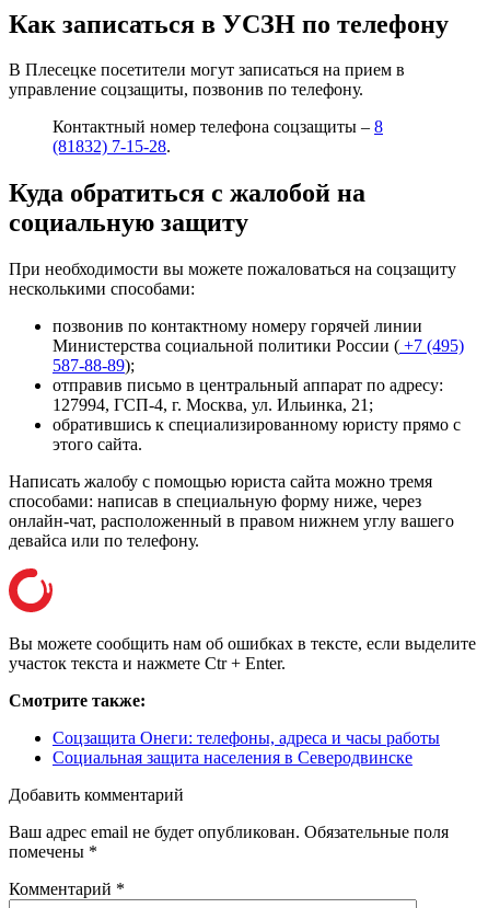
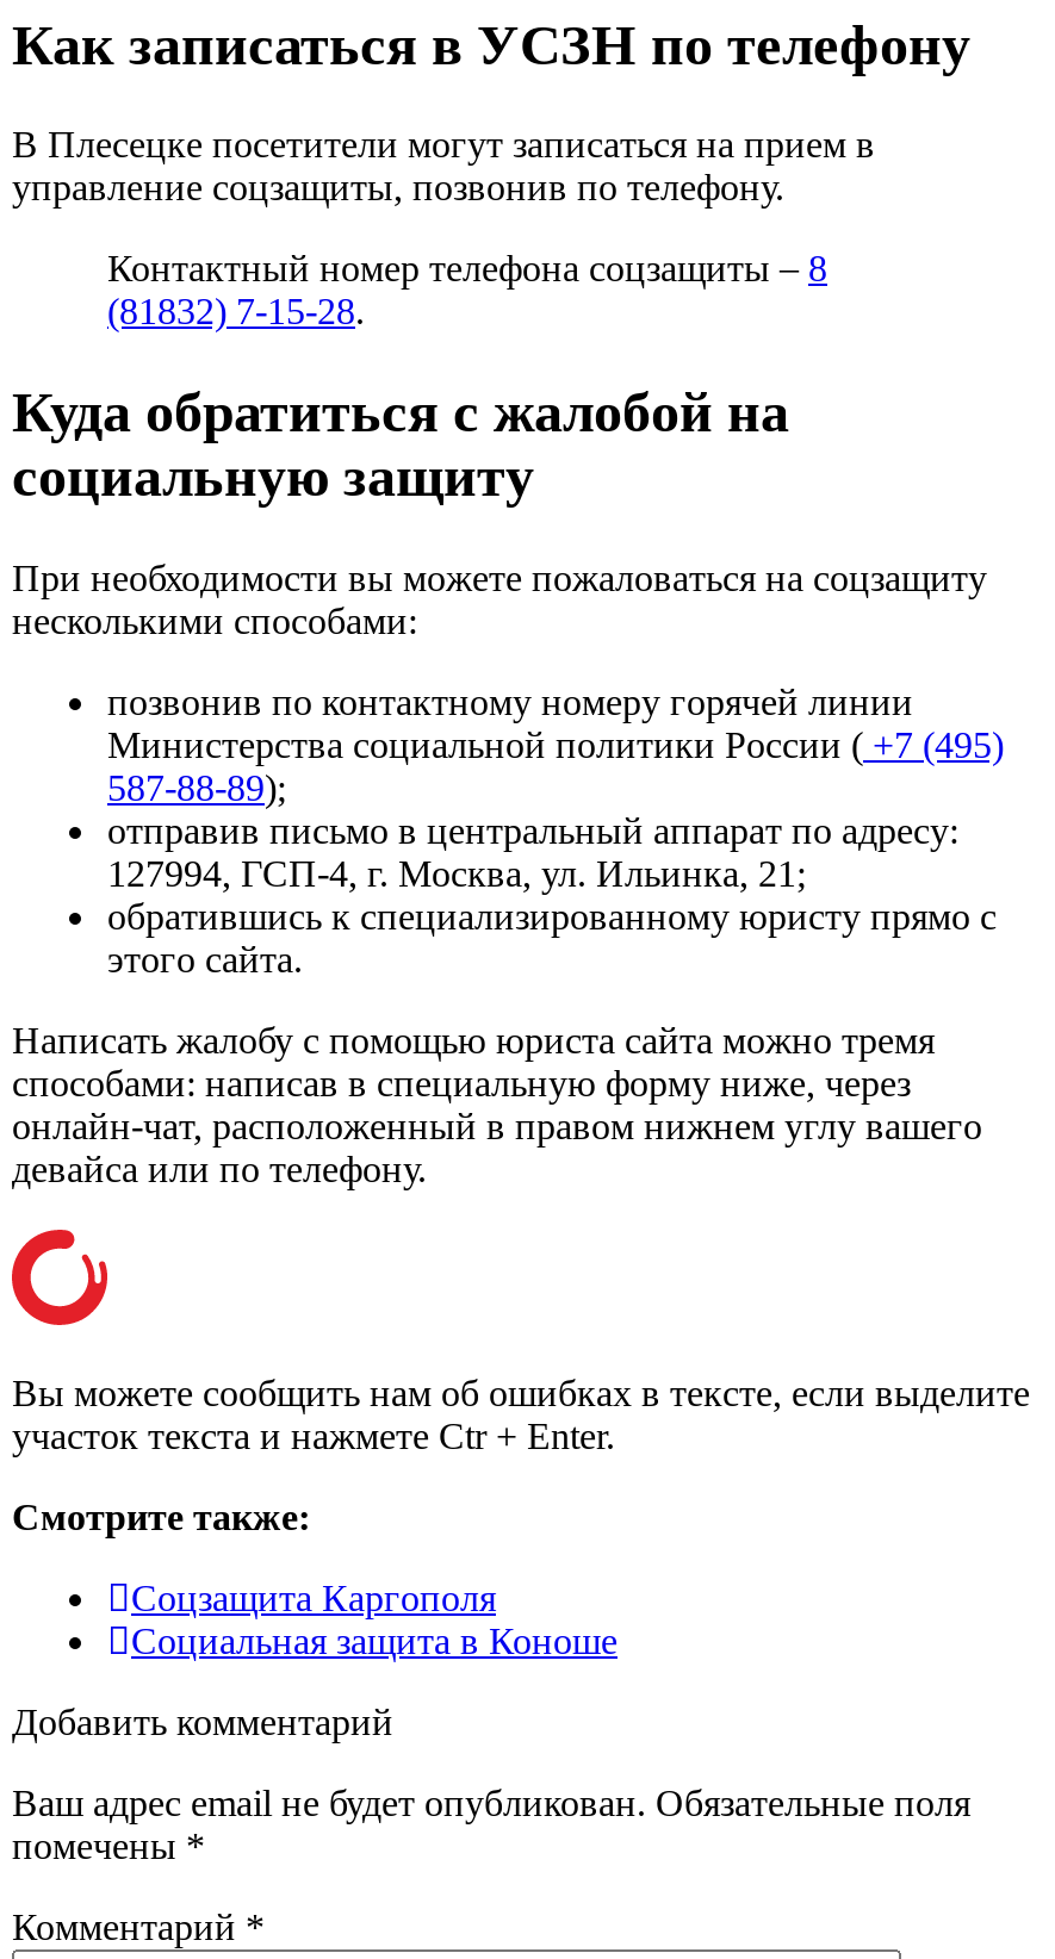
[53,729,440,767] Соцзащита Онеги: телефоны, адреса и часы работы | Социальная защита населения в Северодвинске -> [131,1578,618,1662] Соцзащита Каргополя | Социальная защита в Коноше

